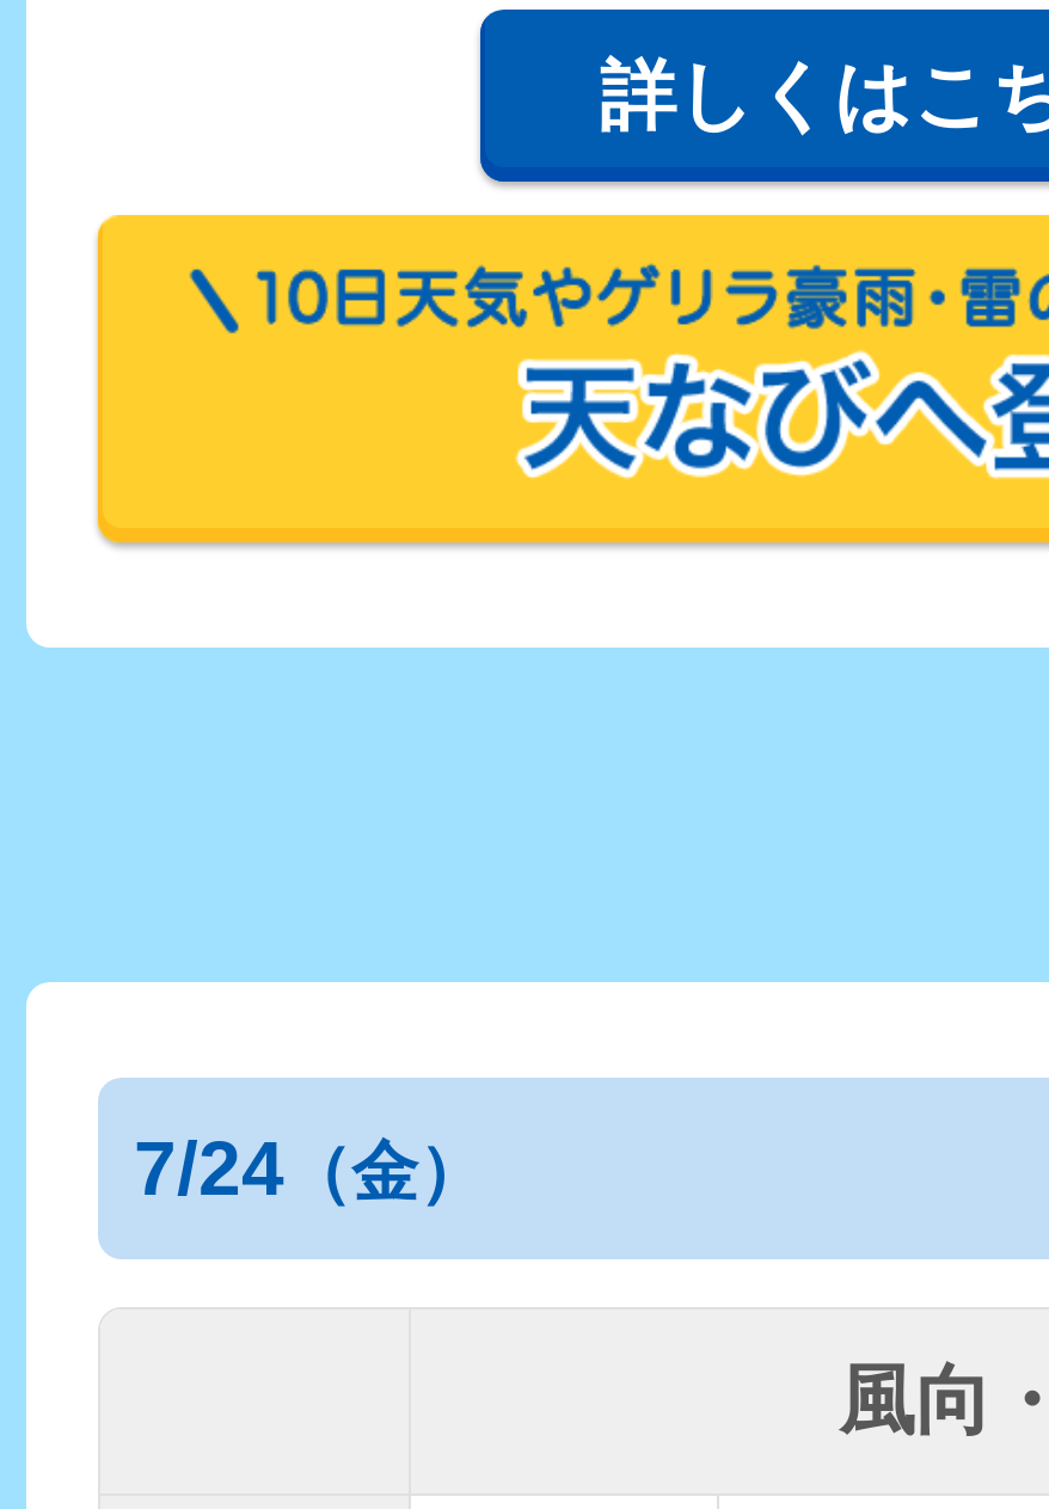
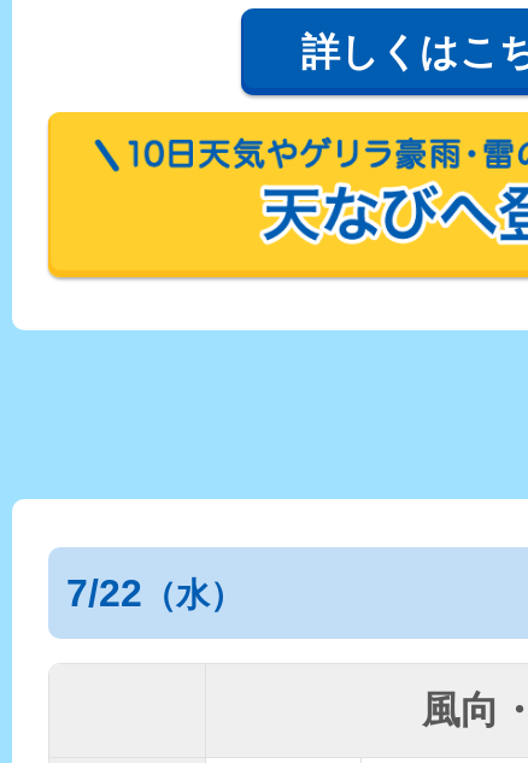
[134,1126,485,1212] 7/24（金） -> [66,572,244,615] 7/22（水）

